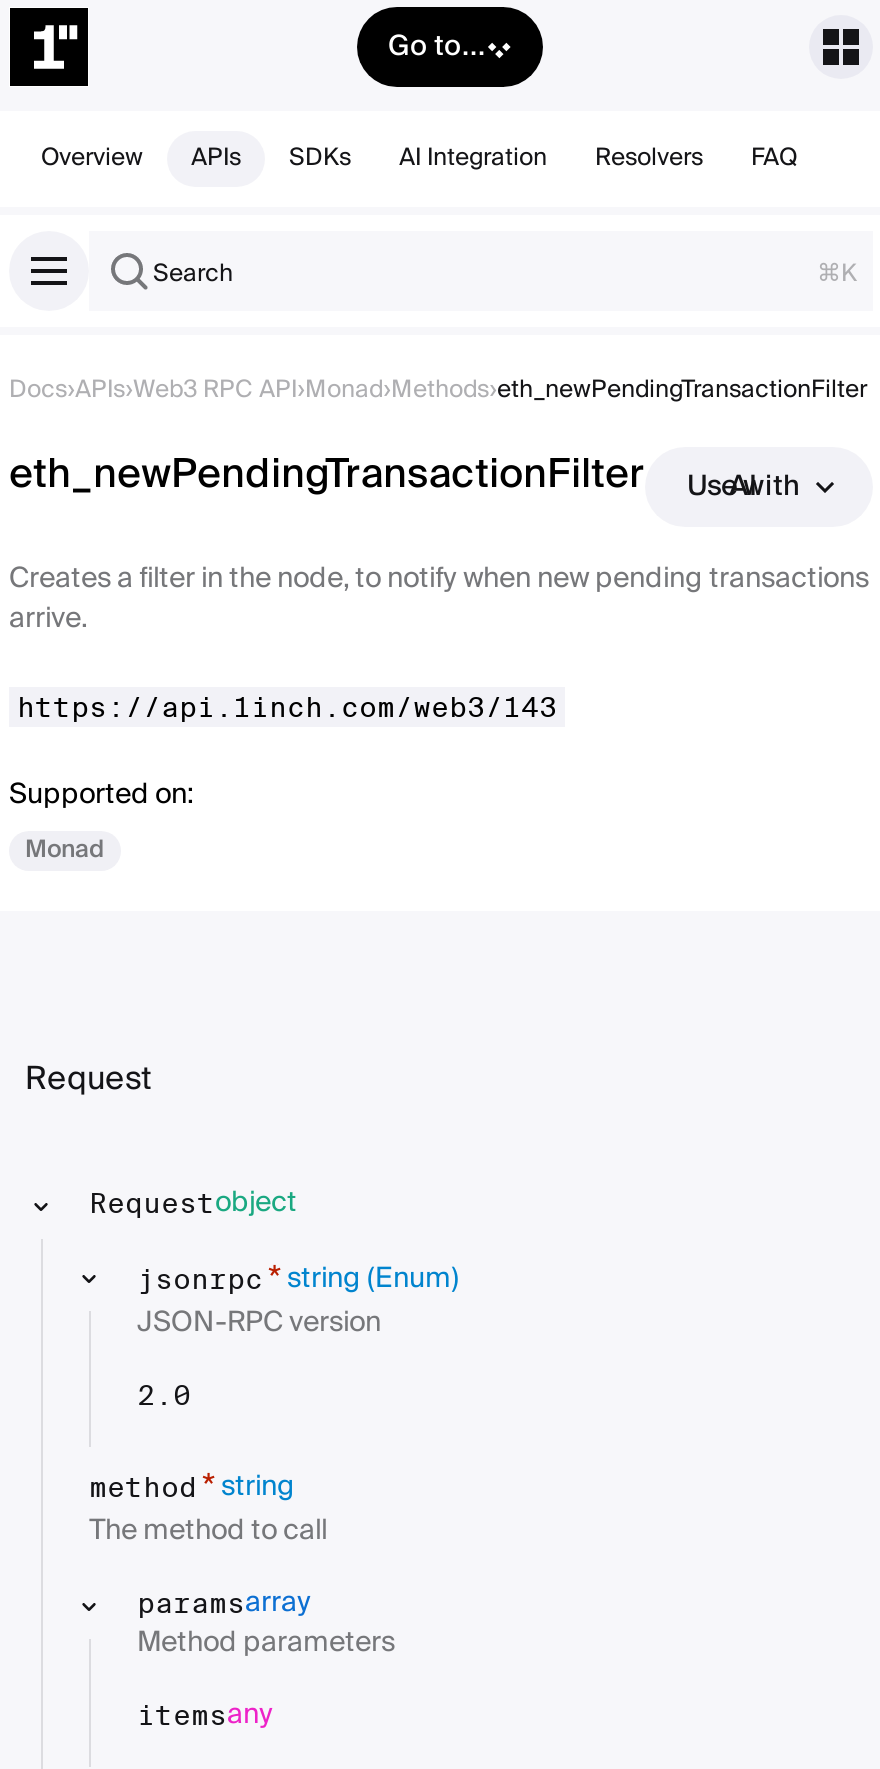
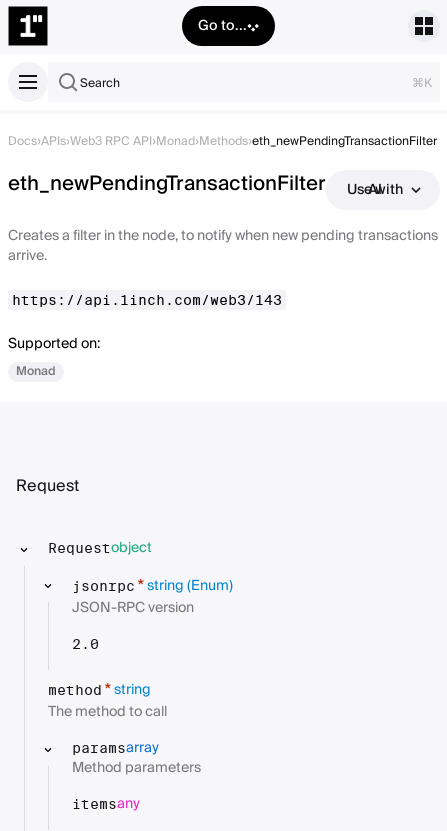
[41,137,797,179] Overview | APIs | SDKs | AI Integration | Resolvers | FAQ -> none

